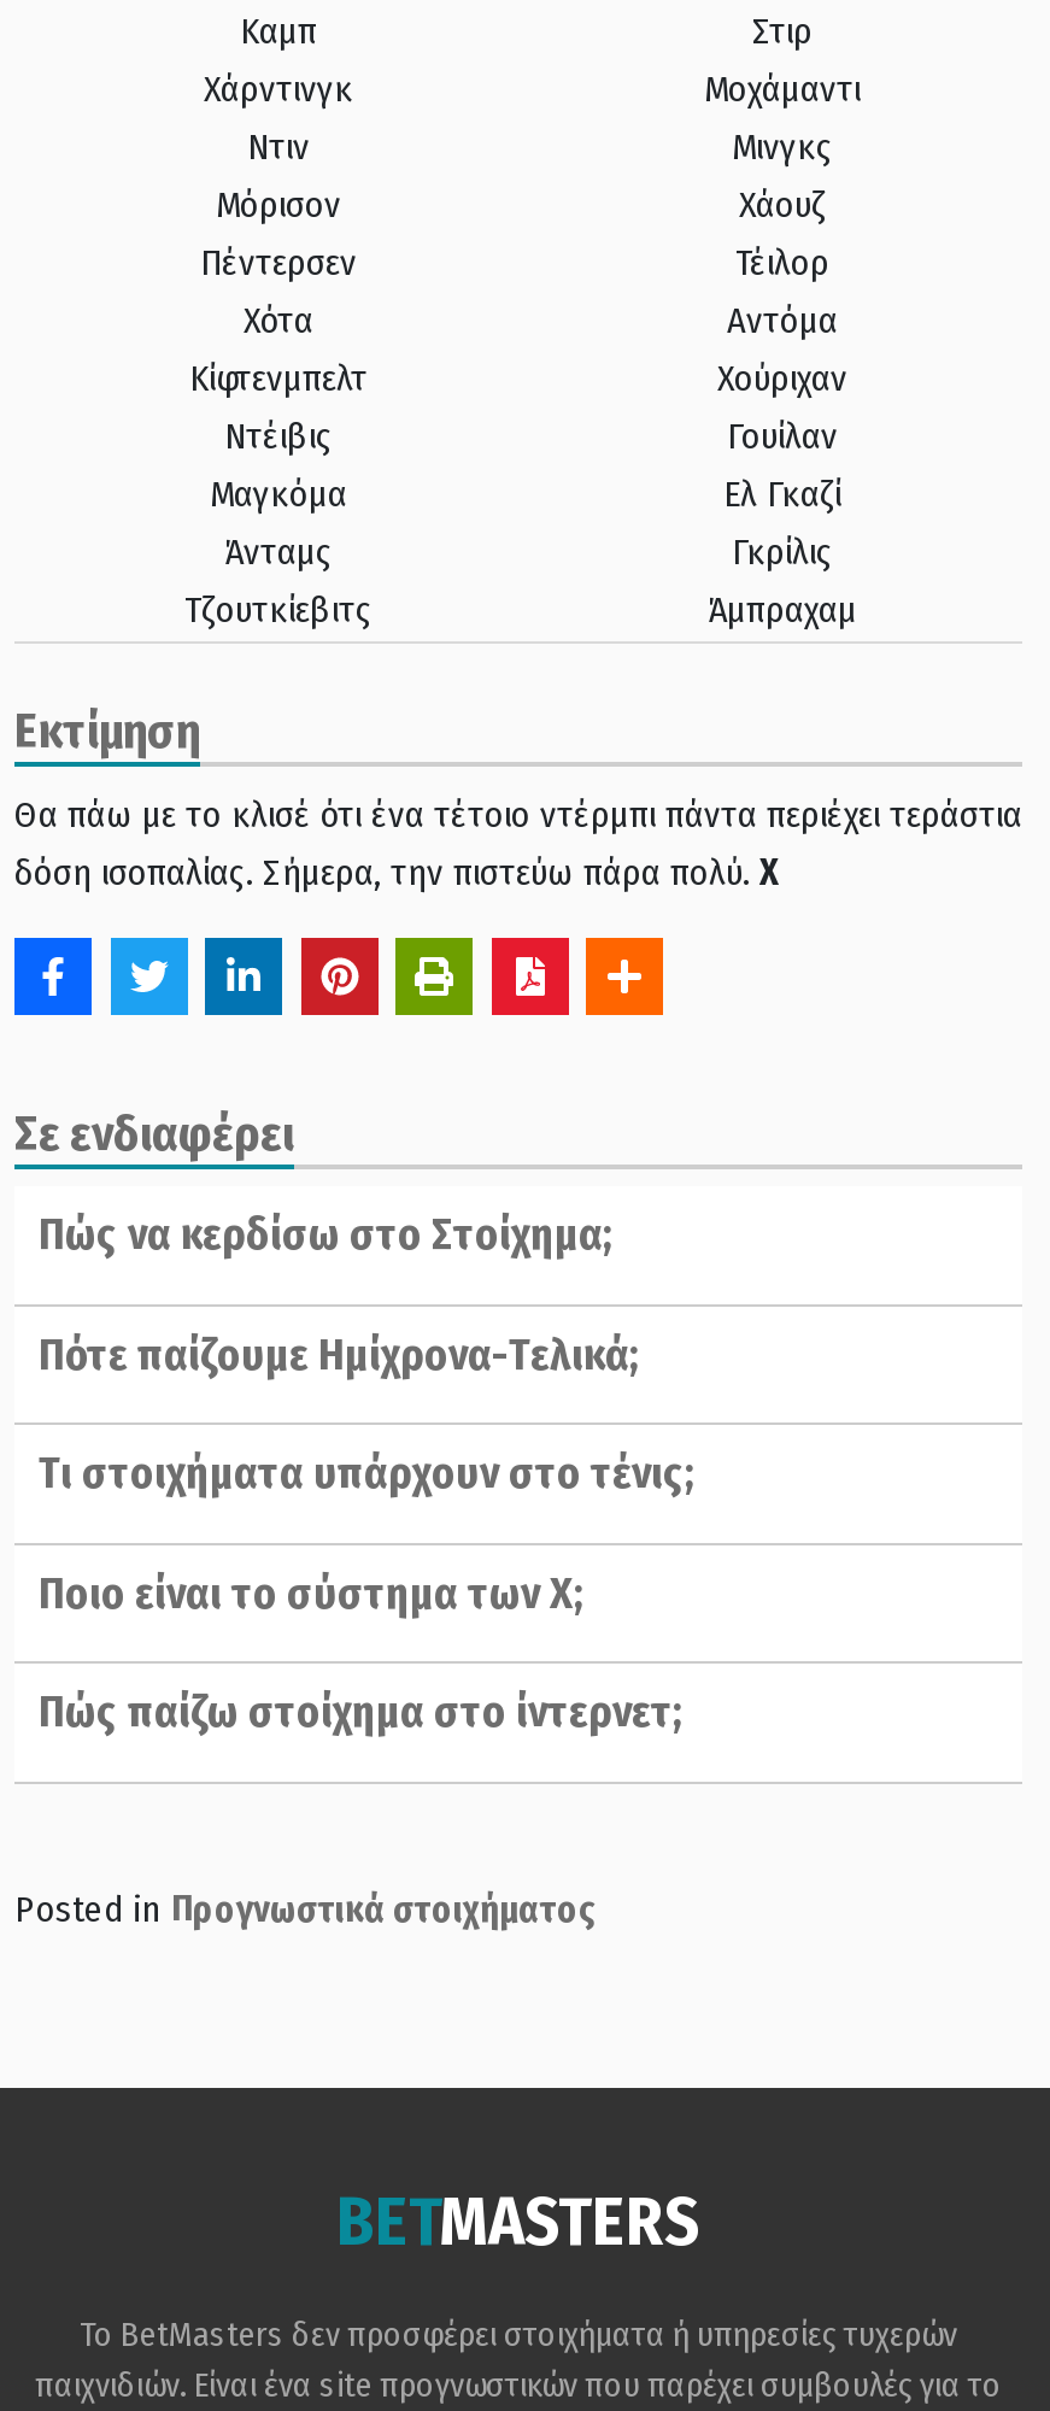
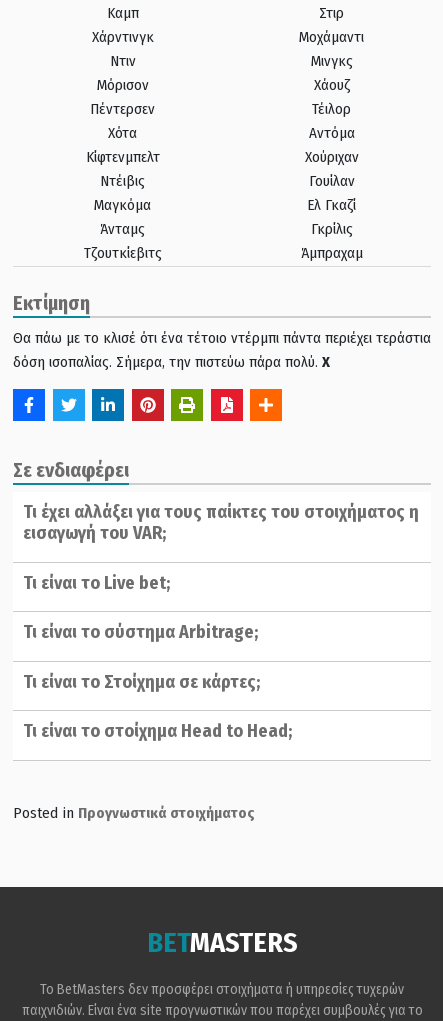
[39,1209,612,1262] Πώς να κερδίσω στο Στοίχημα; -> [23,501,419,544] Τι έχει αλλάξει για τους παίκτες του στοιχήματος η | εισαγωγή του VAR;
[39,1328,639,1381] Πότε παίζουμε Ημίχρονα-Τελικά; -> [23,572,170,594] Τι είναι το Live bet;
[39,1447,694,1500] Τι στοιχήματα υπάρχουν στο τένις; -> [23,621,258,643] Τι είναι το σύστημα Arbitrage;
[39,1567,583,1620] Ποιο είναι το σύστημα των Χ; -> [23,671,260,693] Τι είναι το Στοίχημα σε κάρτες;
[39,1686,682,1739] Πώς παίζω στοίχημα στο ίντερνετ; -> [23,720,292,742] Τι είναι το στοίχημα Head to Head;

